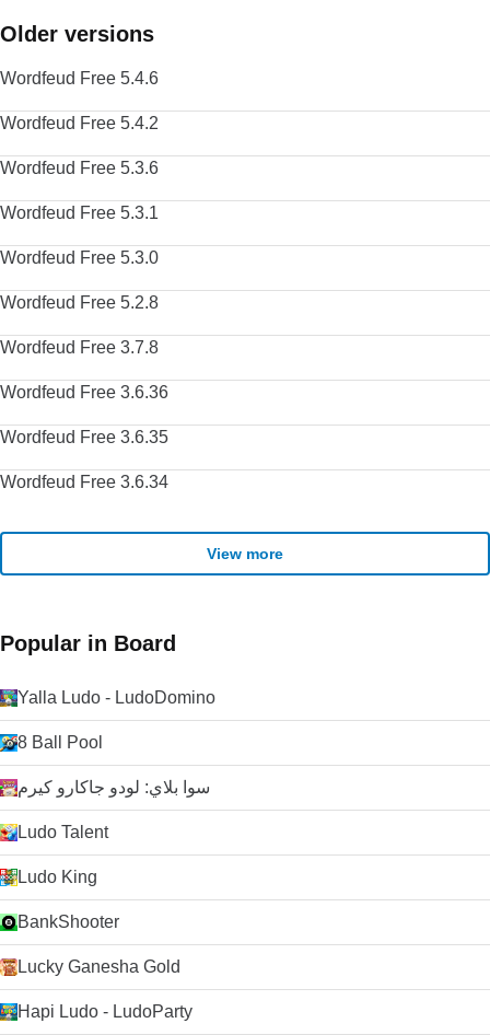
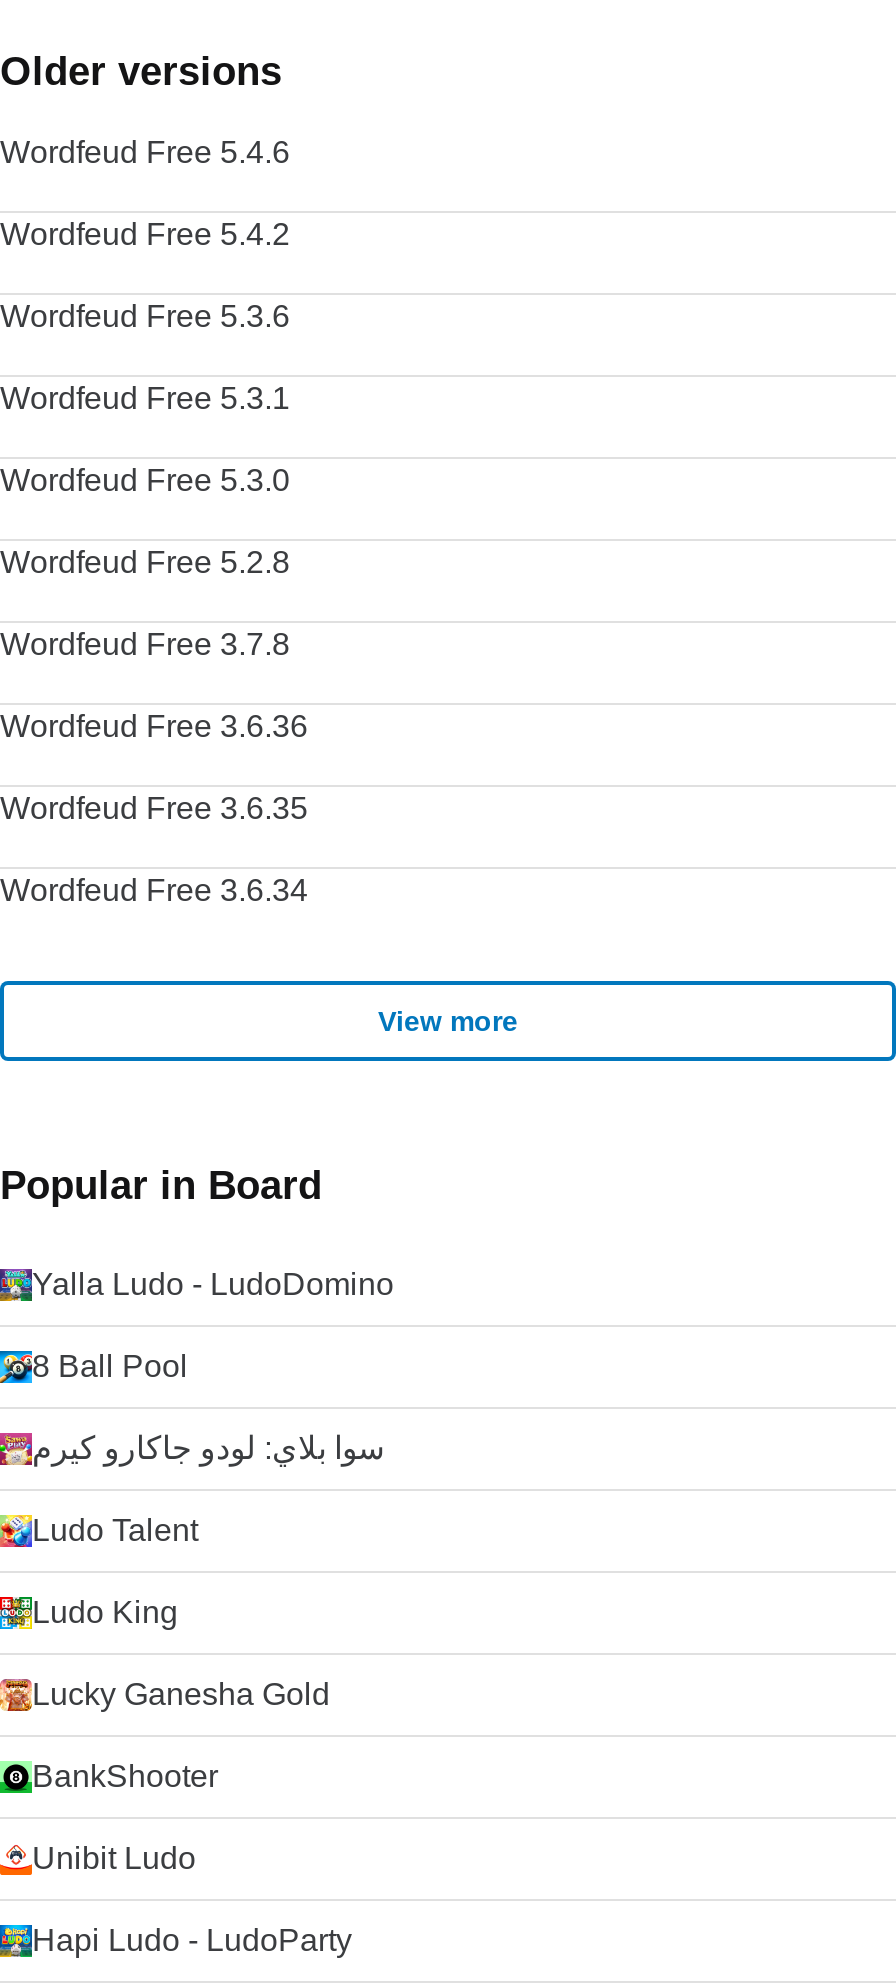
none -> [32,1841,196,1875] Unibit Ludo
moved [17,957,180,976] -> [32,1677,330,1711]: Lucky Ganesha Gold

